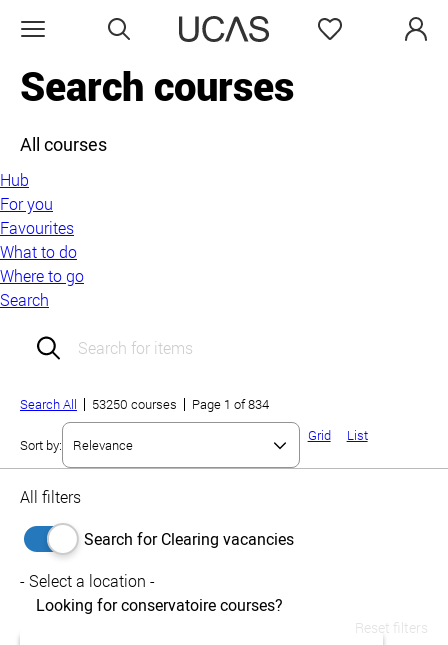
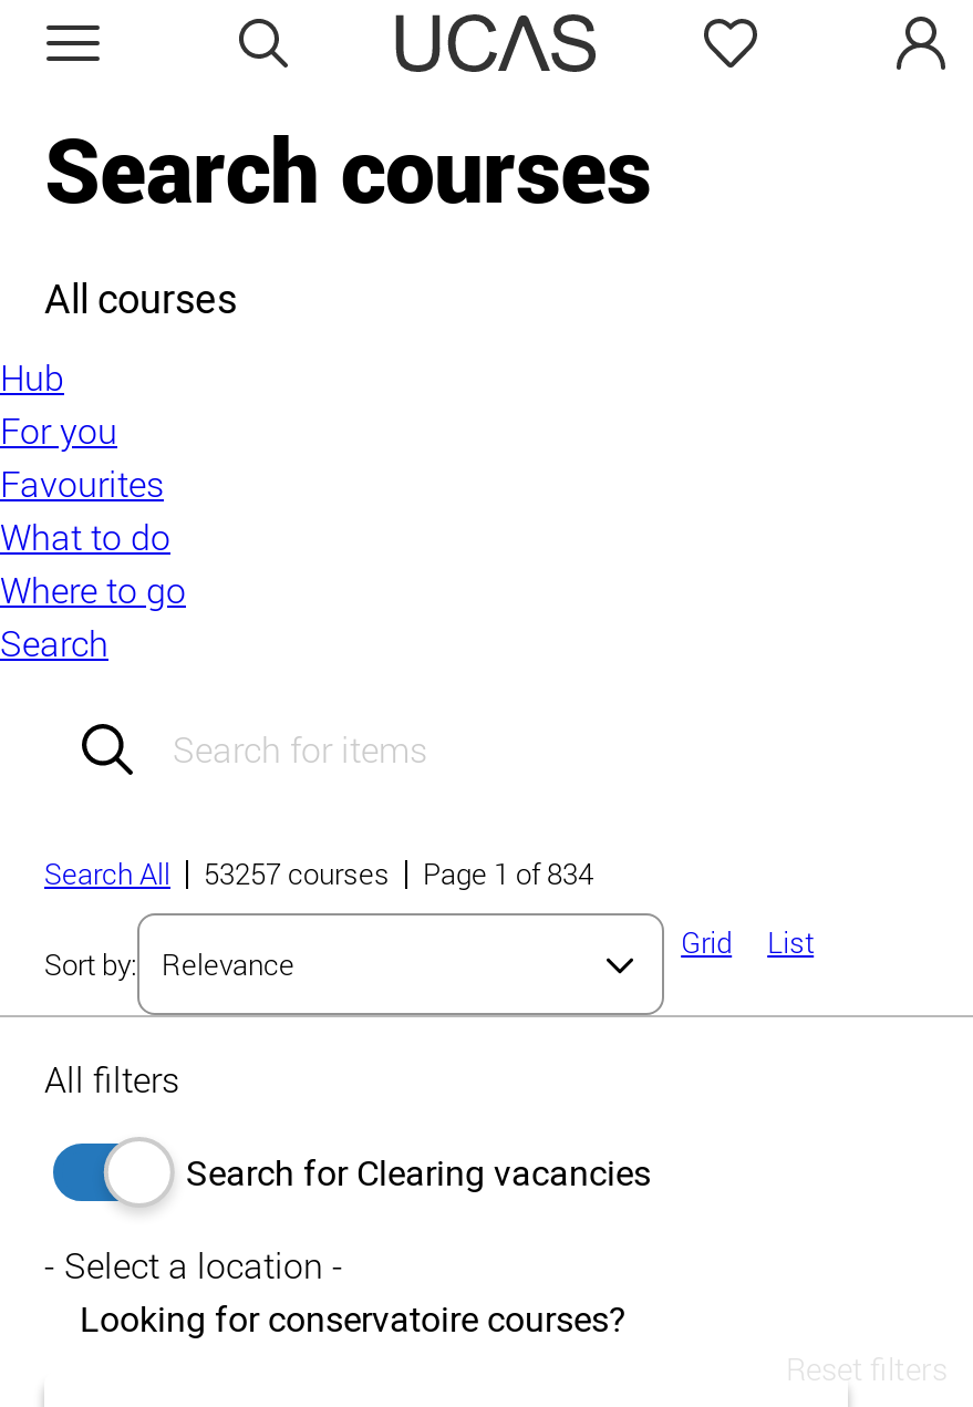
[20,395,269,413] Search All 53250 courses Page 1 of 834 -> [44,854,593,894] Search All 53257 courses Page 1 of 834

